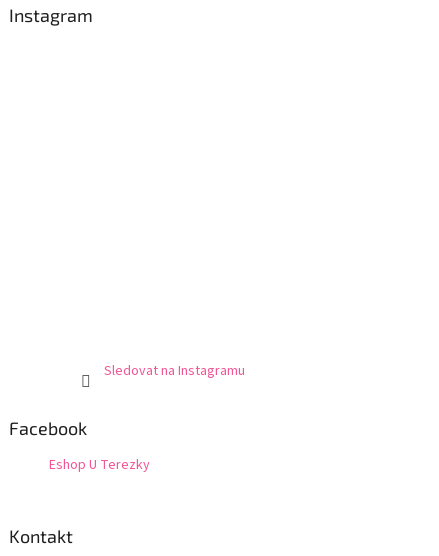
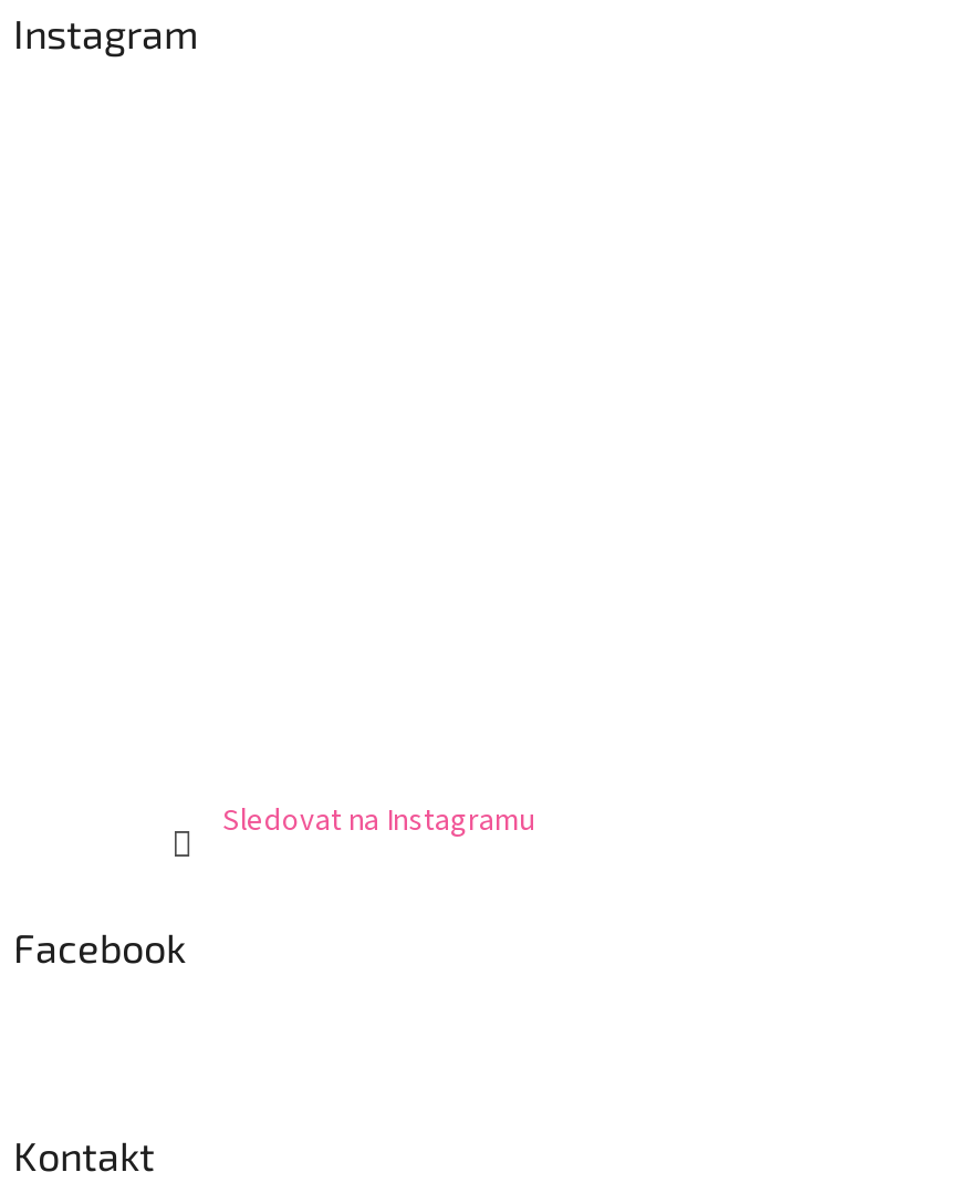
[49,455,150,475] Eshop U Terezky -> none

